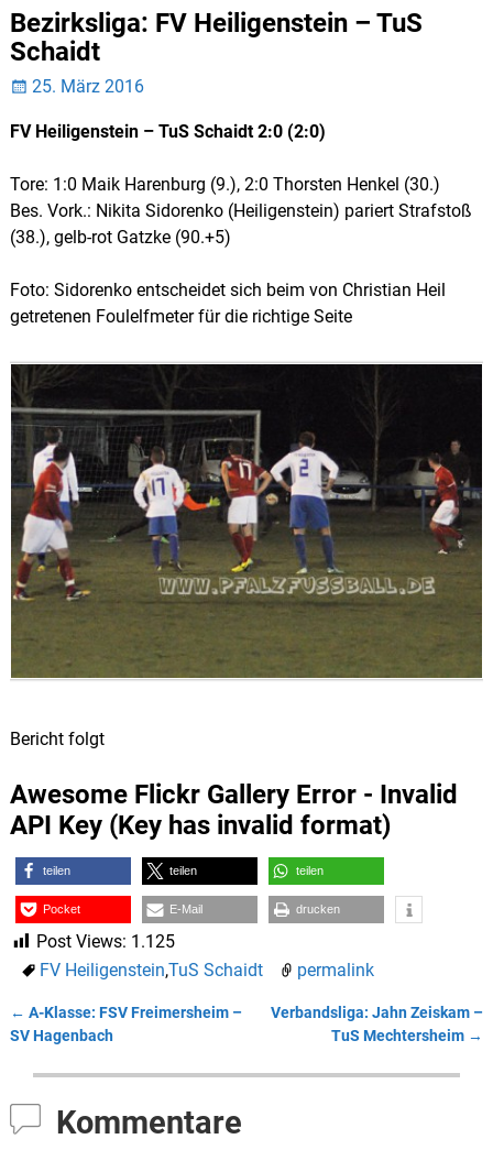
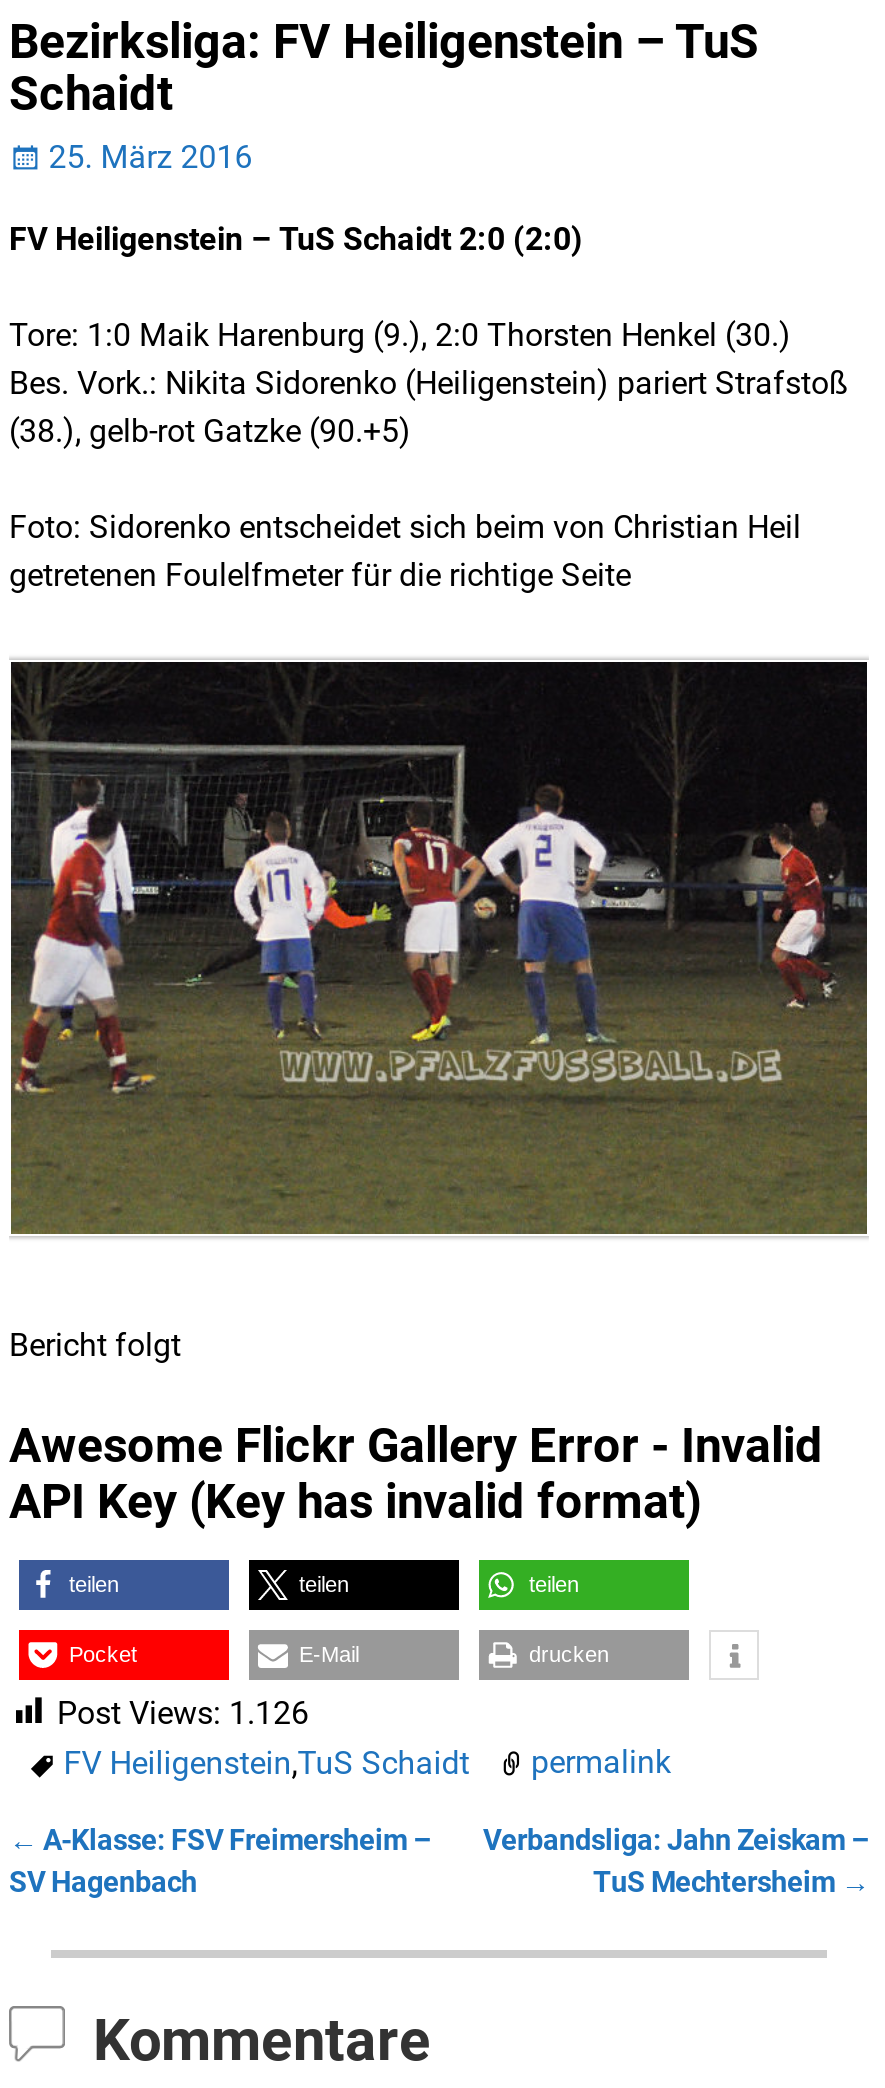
[36,931,175,952] Post Views: 1.125 -> [57,1693,309,1731] Post Views: 1.126

